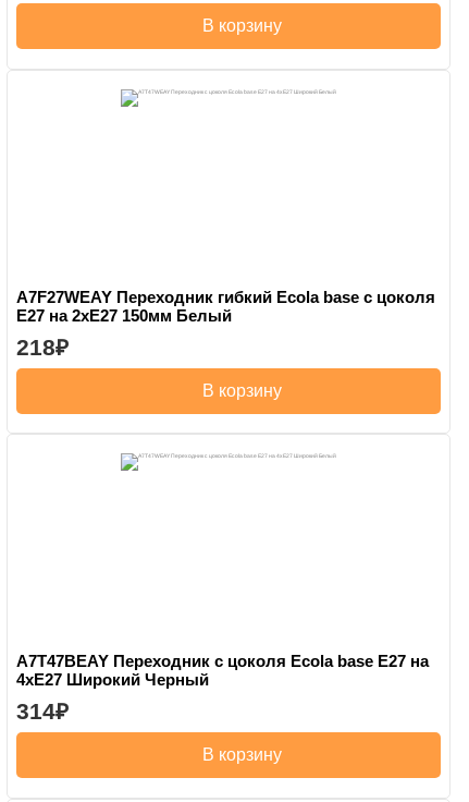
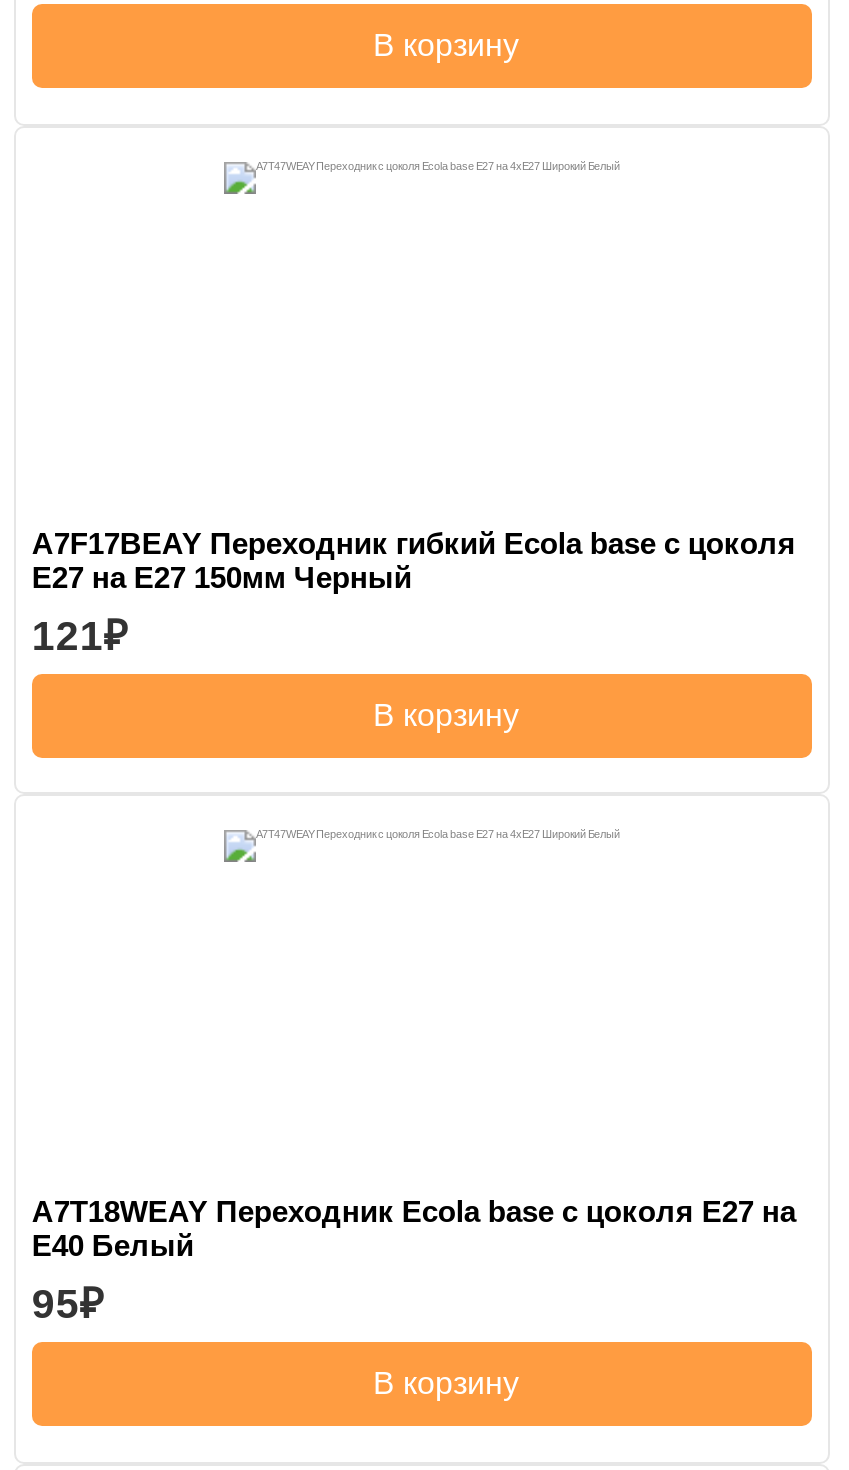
[16,289,435,306] A7F27WEAY Переходник гибкий Ecola base с цоколя -> [32,528,796,560] A7F17BEAY Переходник гибкий Ecola base с цоколя
[16,307,232,325] E27 на 2хE27 150мм Белый -> [32,562,412,594] E27 на E27 150мм Черный
[16,334,55,359] 218 -> [32,611,104,657] 121
[16,653,429,724] A7T47BEAY Переходник с цоколя Ecola base E27 на | 4хE27 Широкий Черный | 314 -> [32,1197,796,1326] A7T18WEAY Переходник Ecola base с цоколя E27 на | E40 Белый | 95

